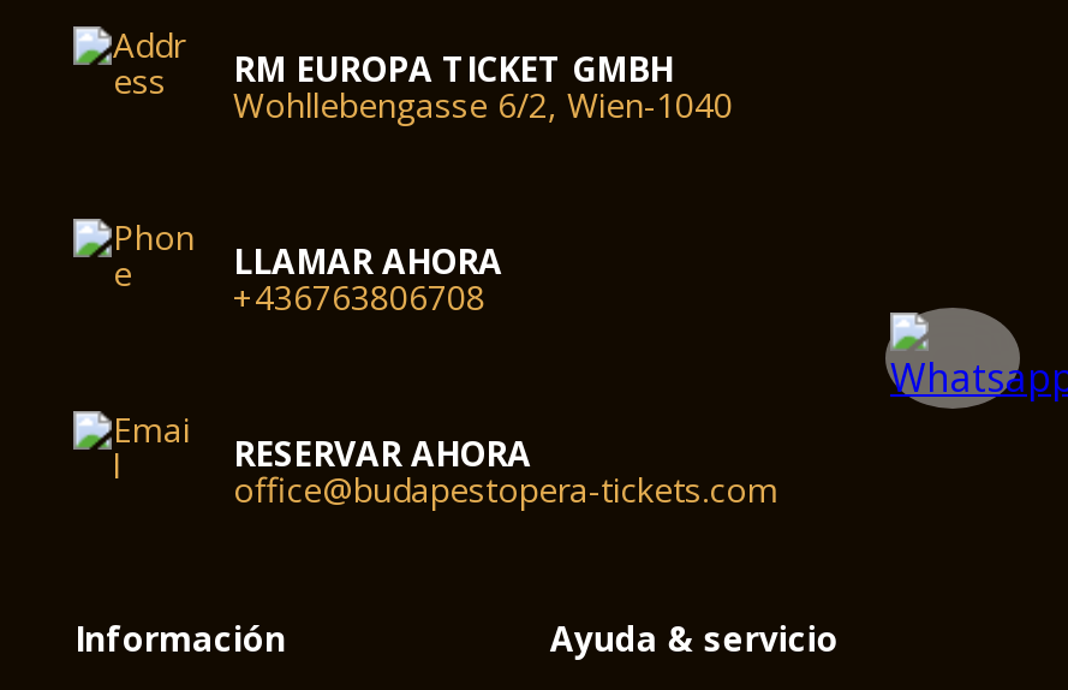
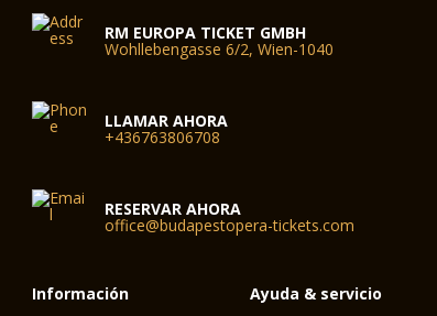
[883,307,1061,410] [image] -> none

